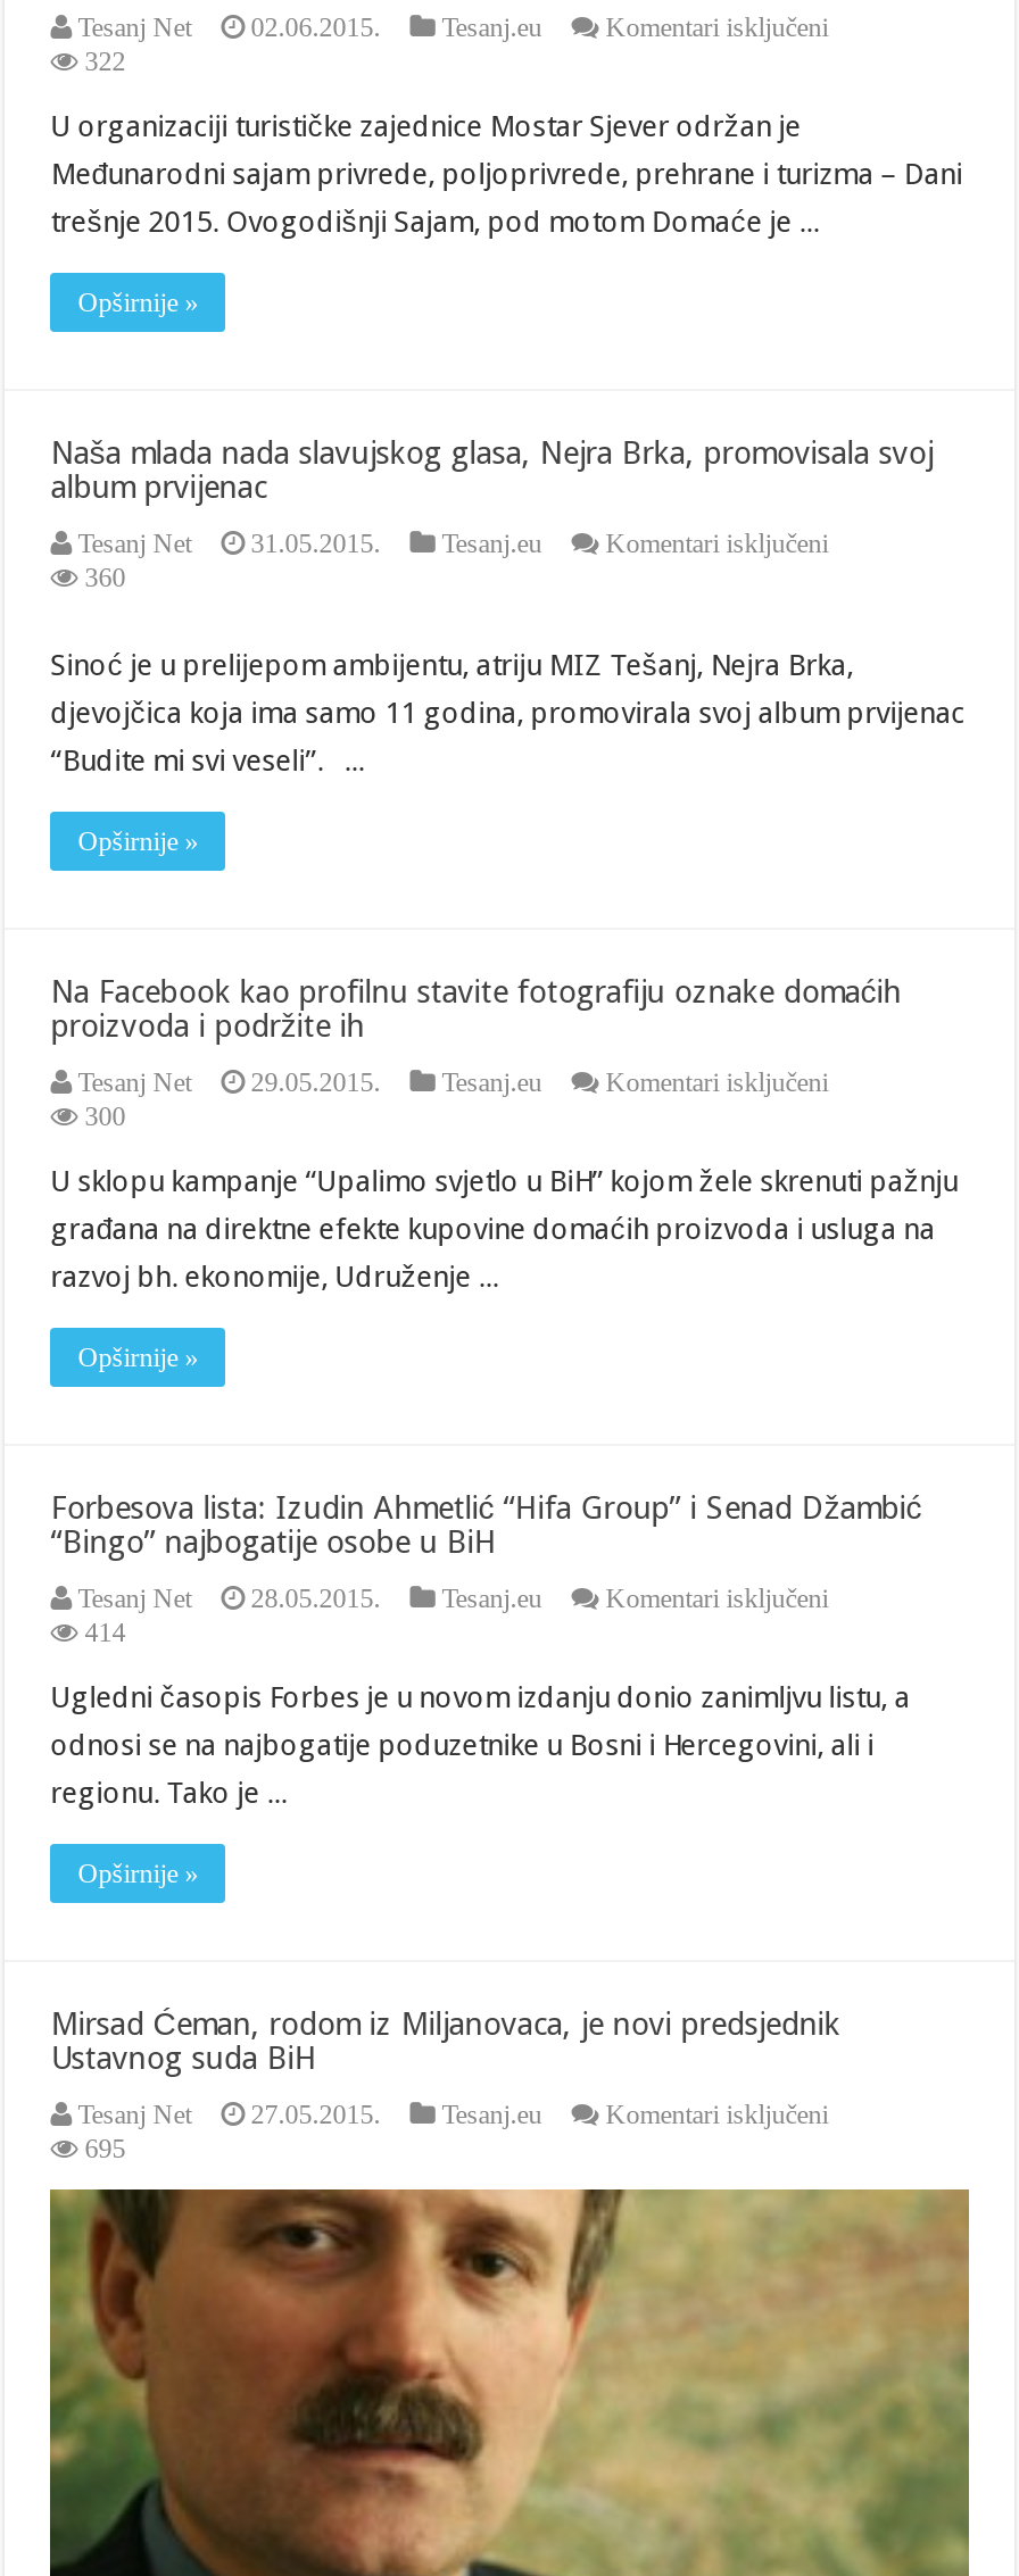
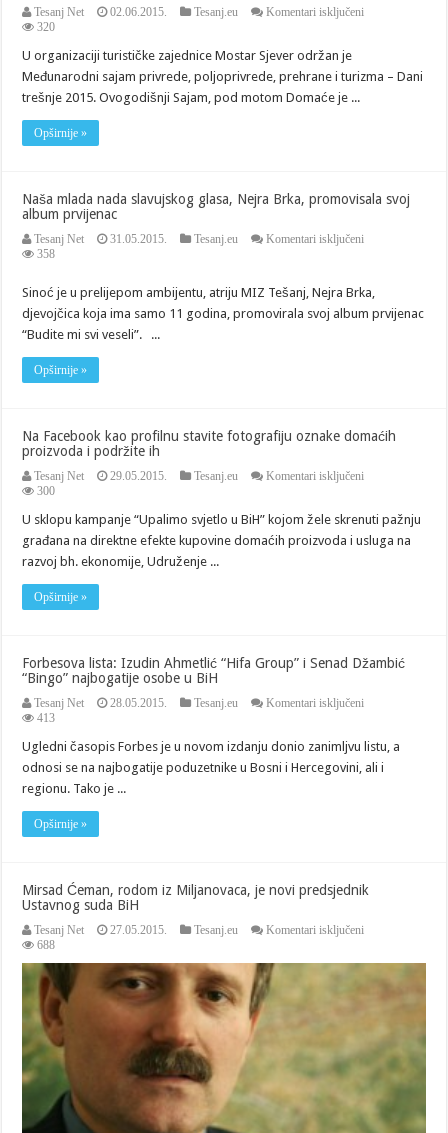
[85,46,126,78] 322 -> [37,20,55,34] 320
[85,562,126,594] 360 -> [37,247,55,261] 358
[85,1617,126,1649] 414 -> [37,711,55,725] 413
[85,2134,126,2165] 695 -> [37,938,55,952] 688

